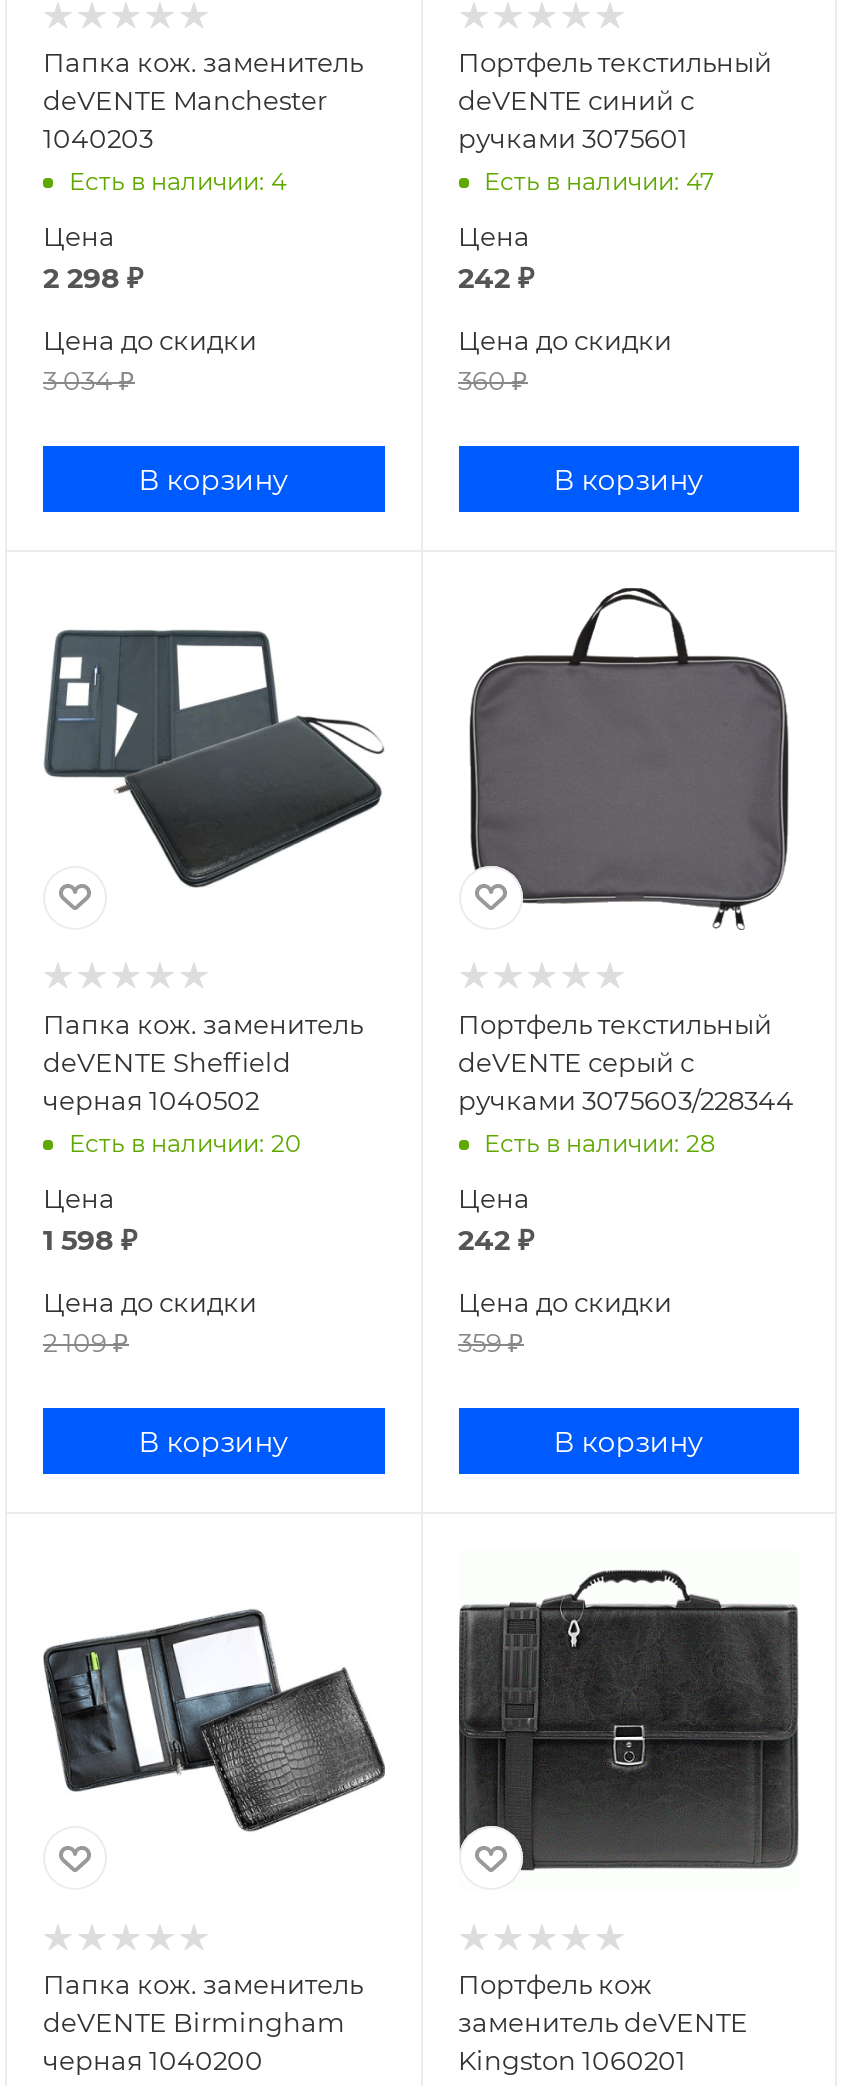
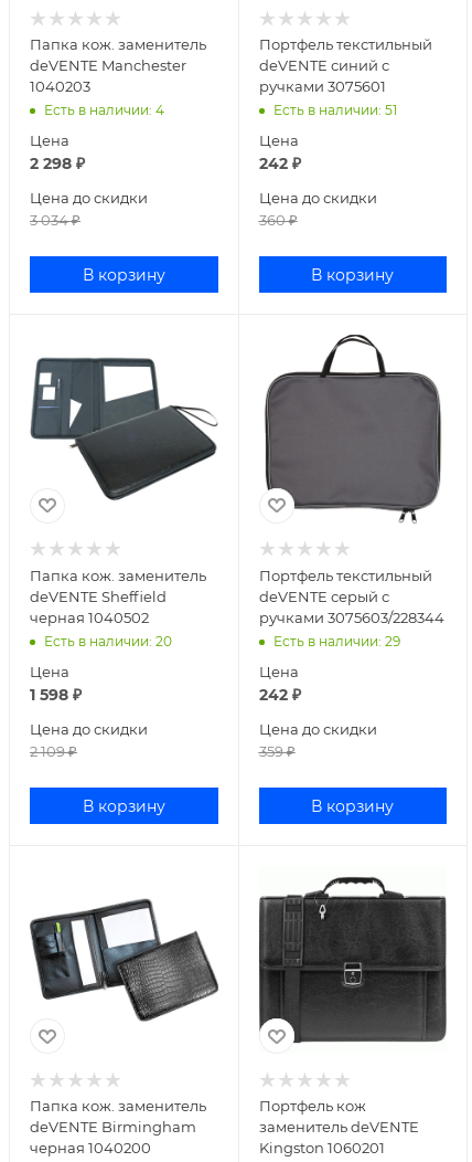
[484,166,714,196] Есть в наличии: 47 -> [273,102,396,118] Есть в наличии: 51
[484,1127,716,1157] Есть в наличии: 28 -> [273,632,400,649] Есть в наличии: 29

